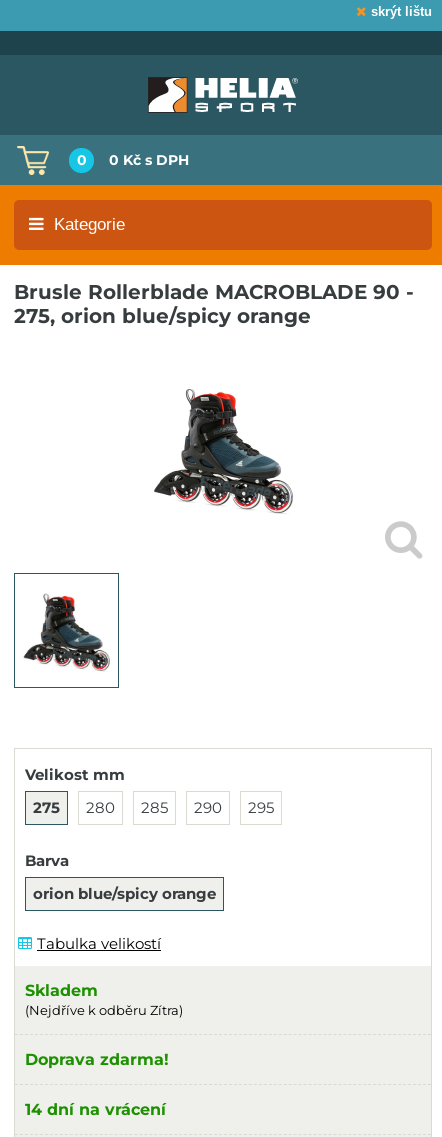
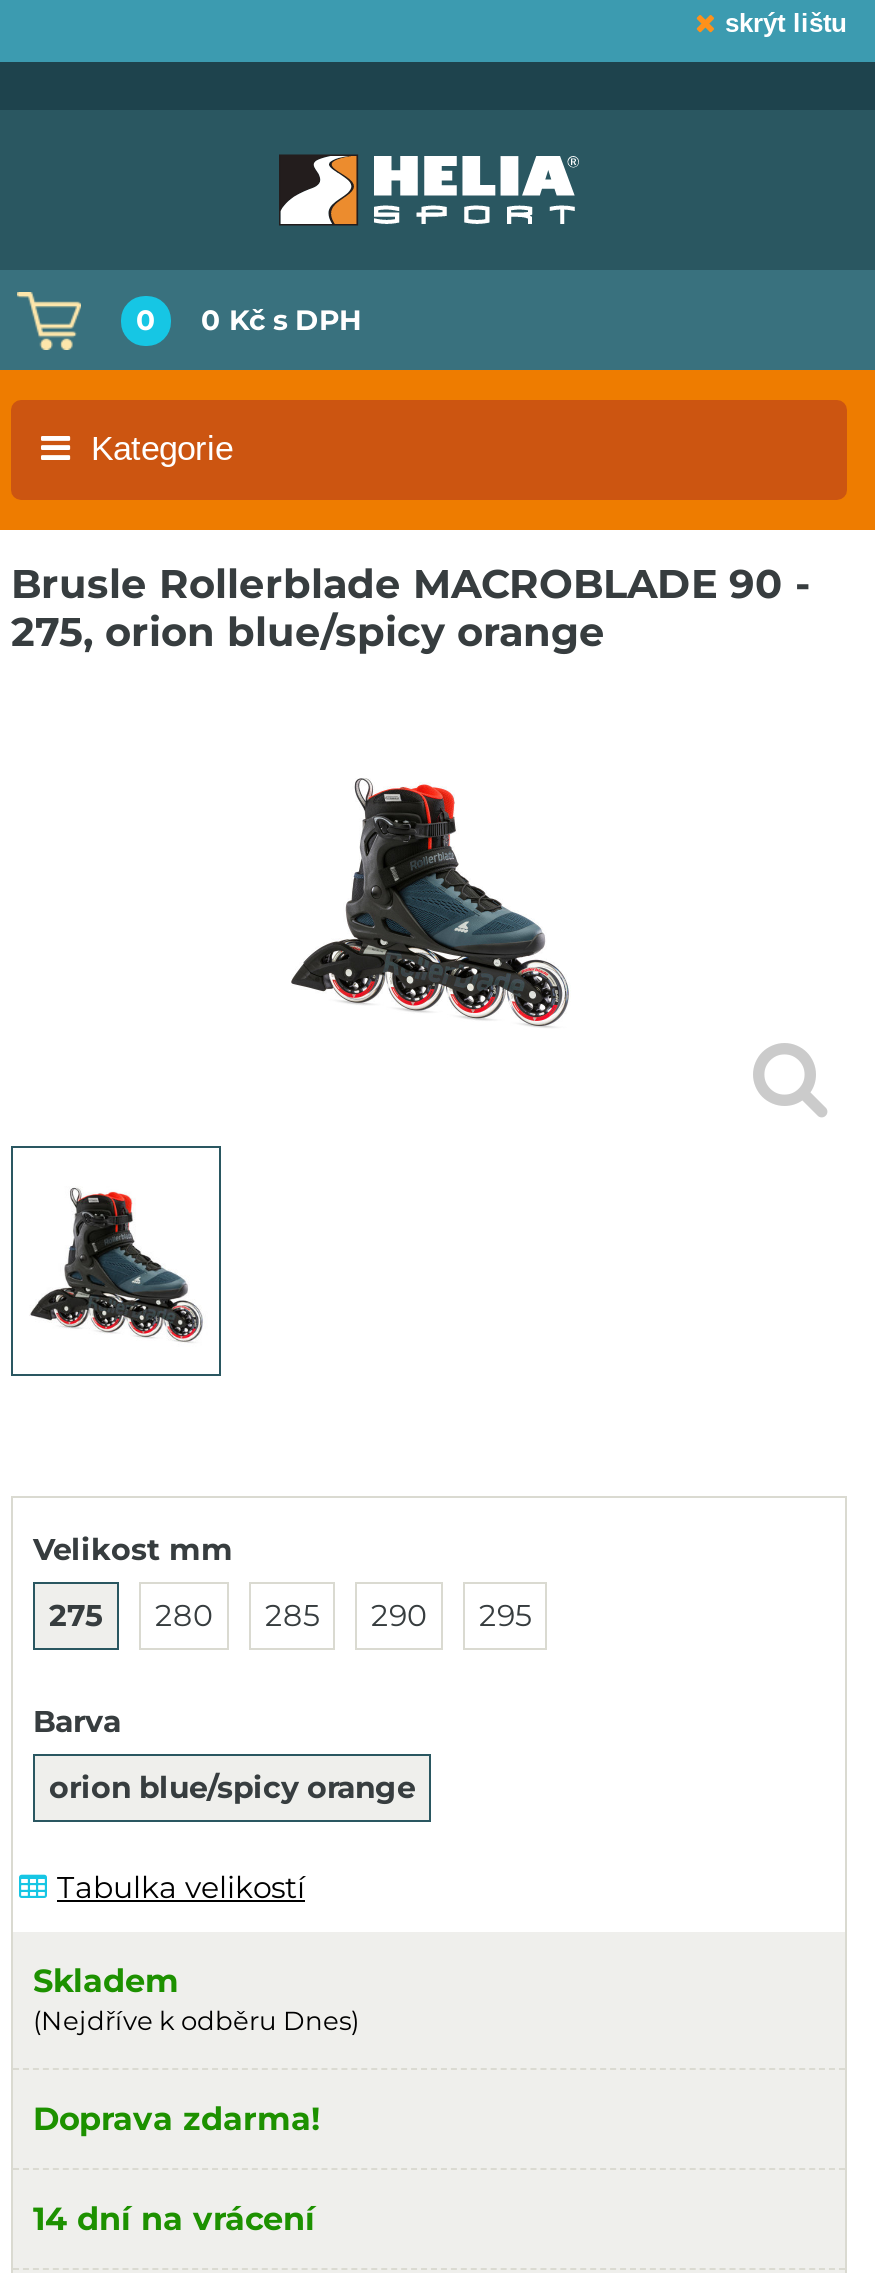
[25,1002,183,1017] (Nejdříve k odběru Zítra) -> [33,2005,359,2035] (Nejdříve k odběru Dnes)

